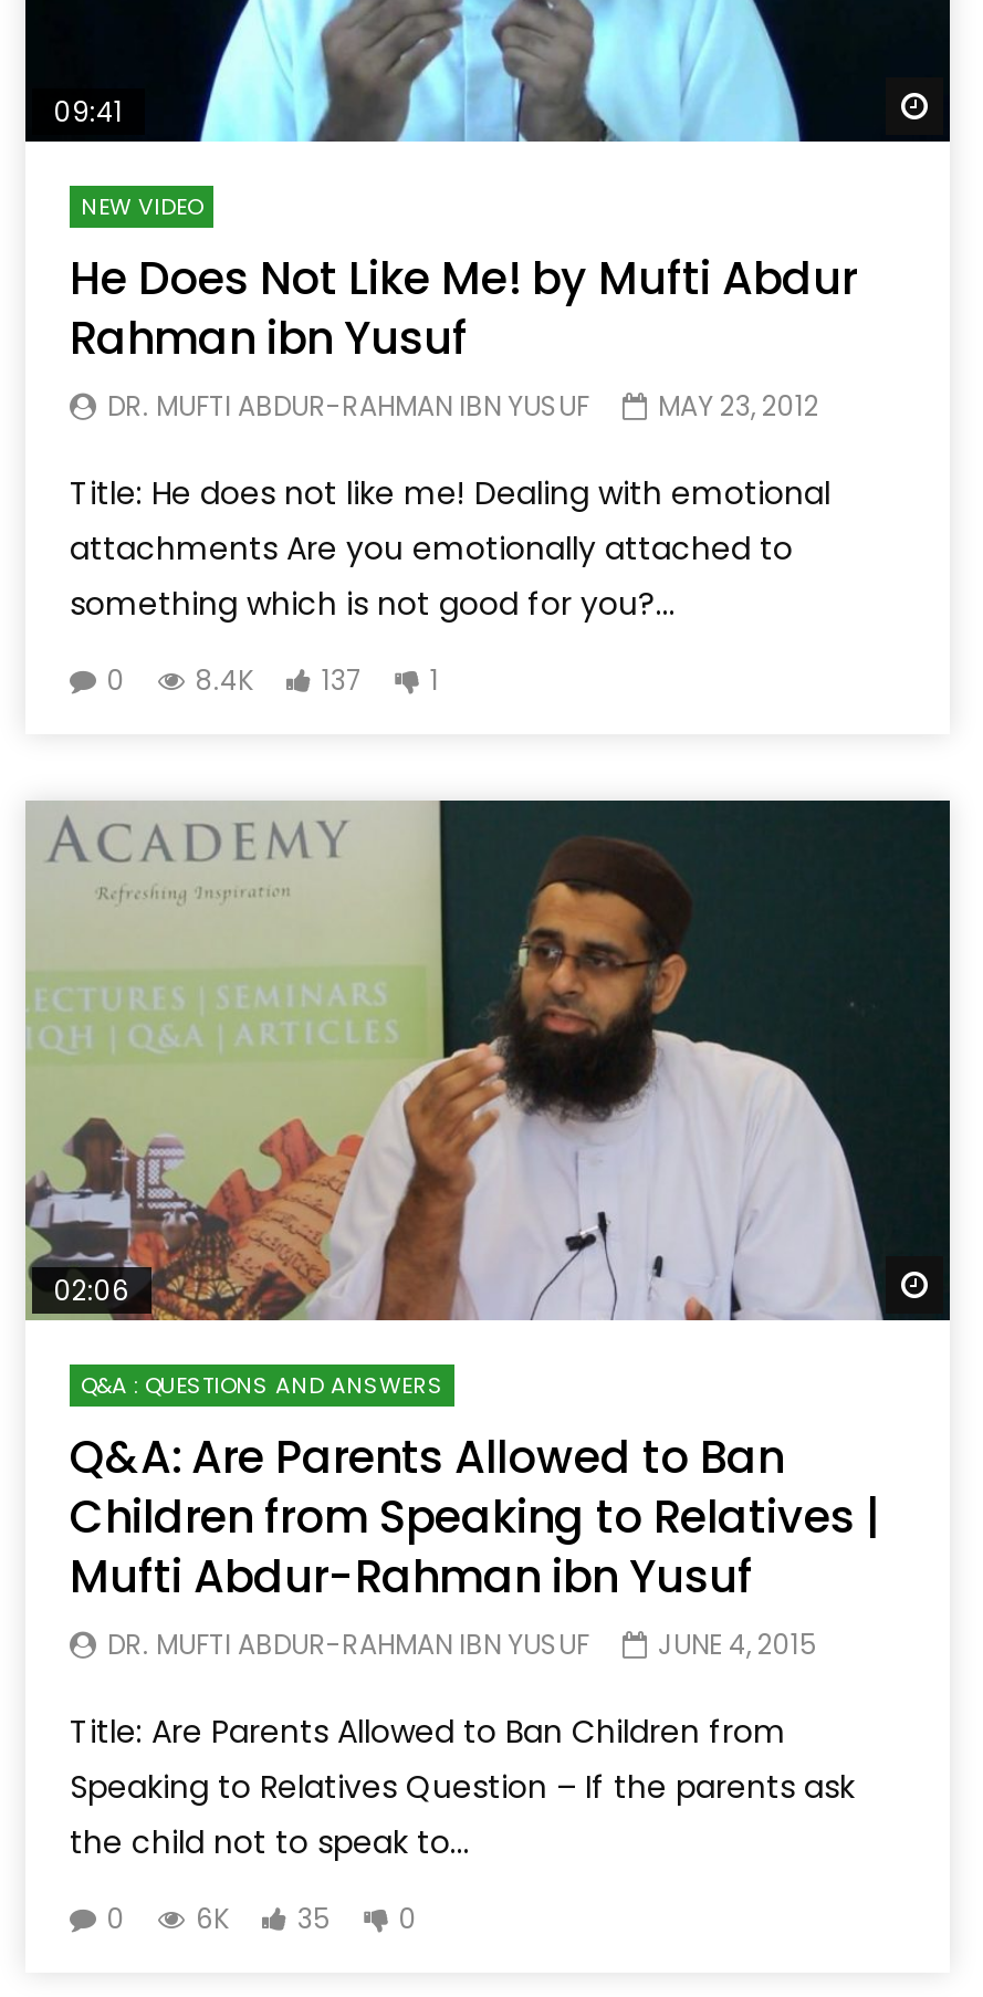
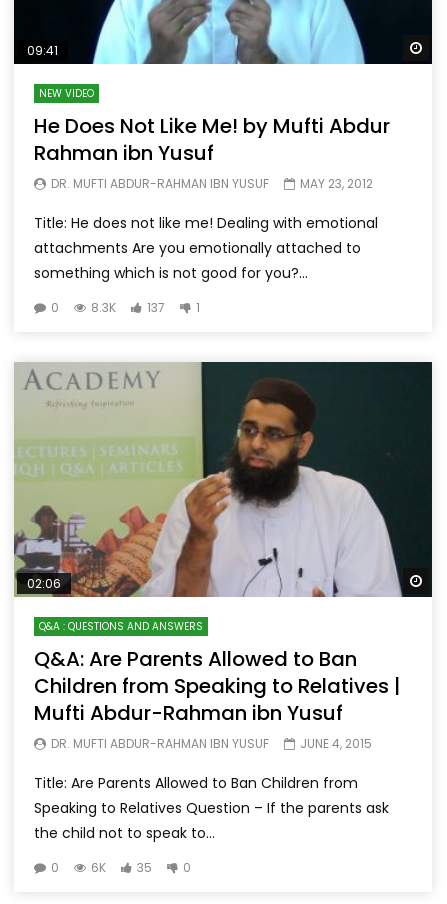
[107,660,439,698] 0 8.4K 137 1 -> [51,298,200,315] 0 8.3K 137 1

